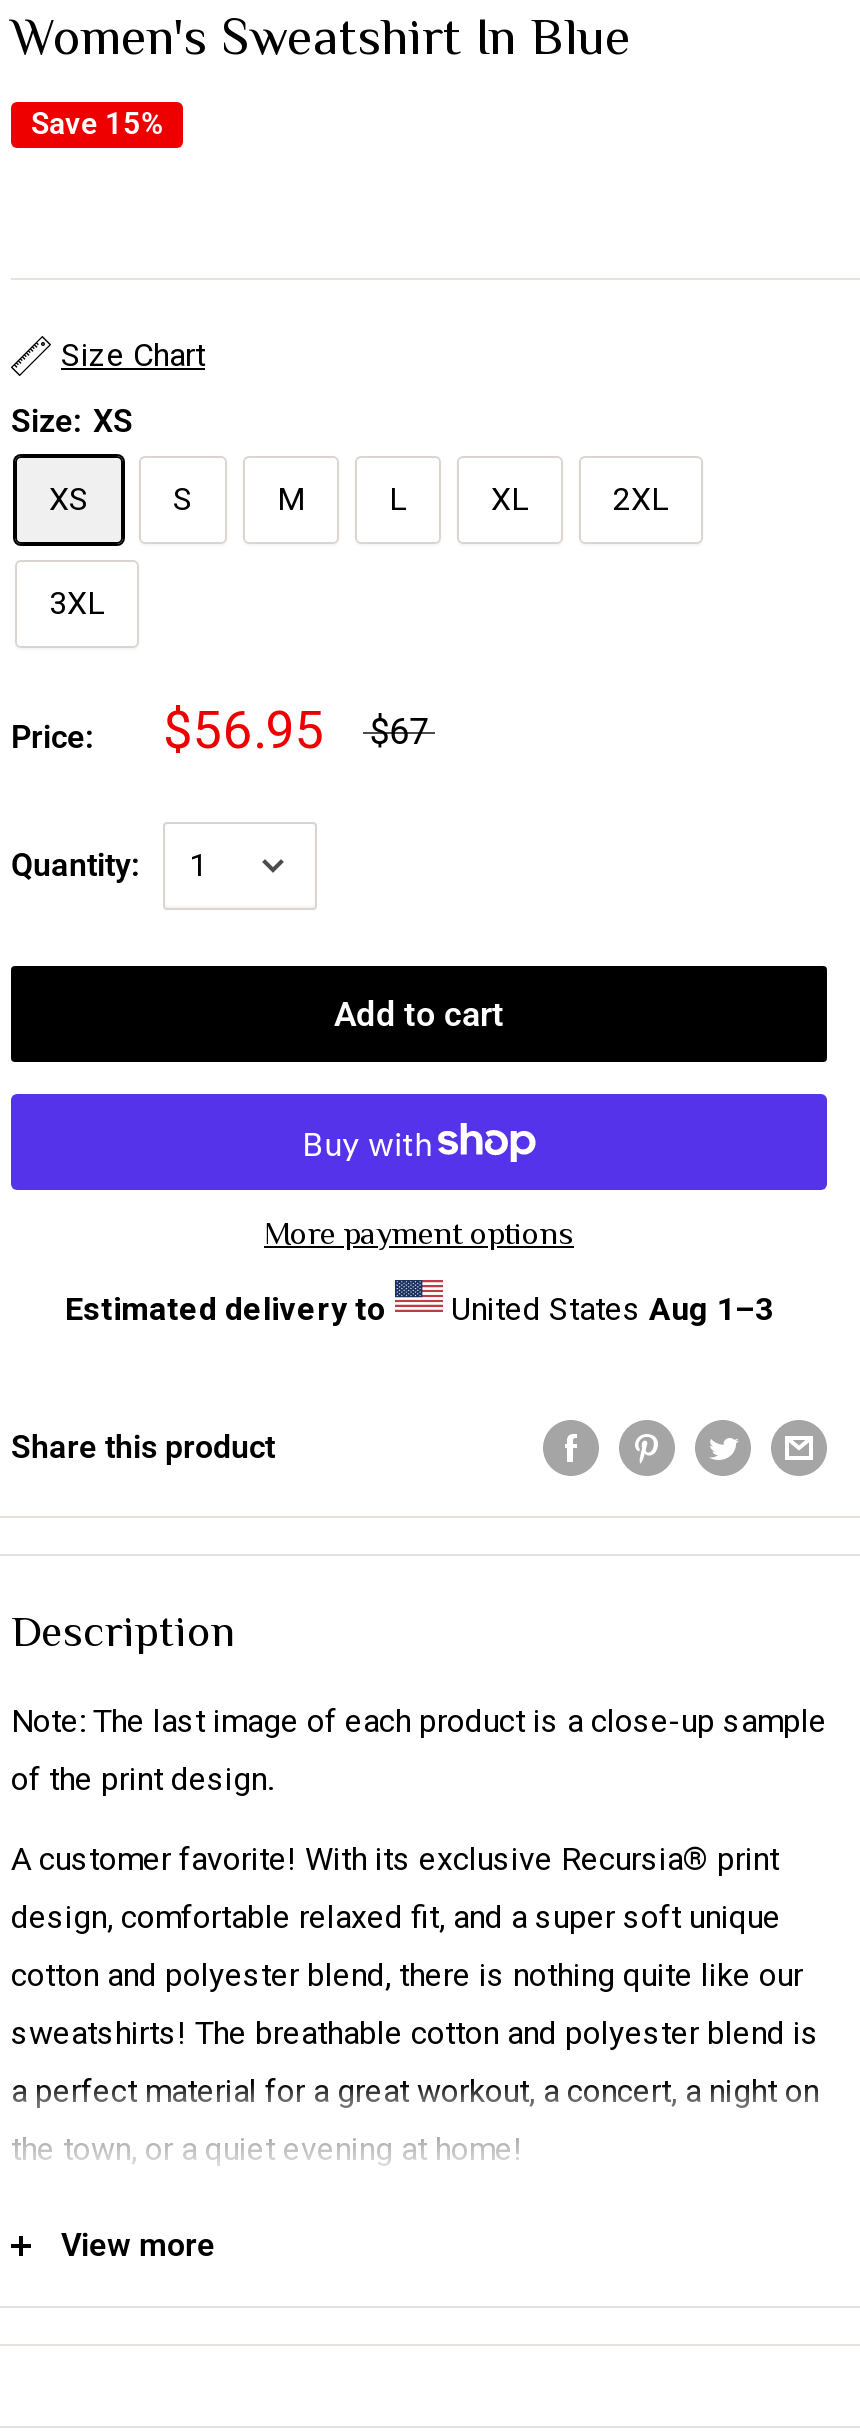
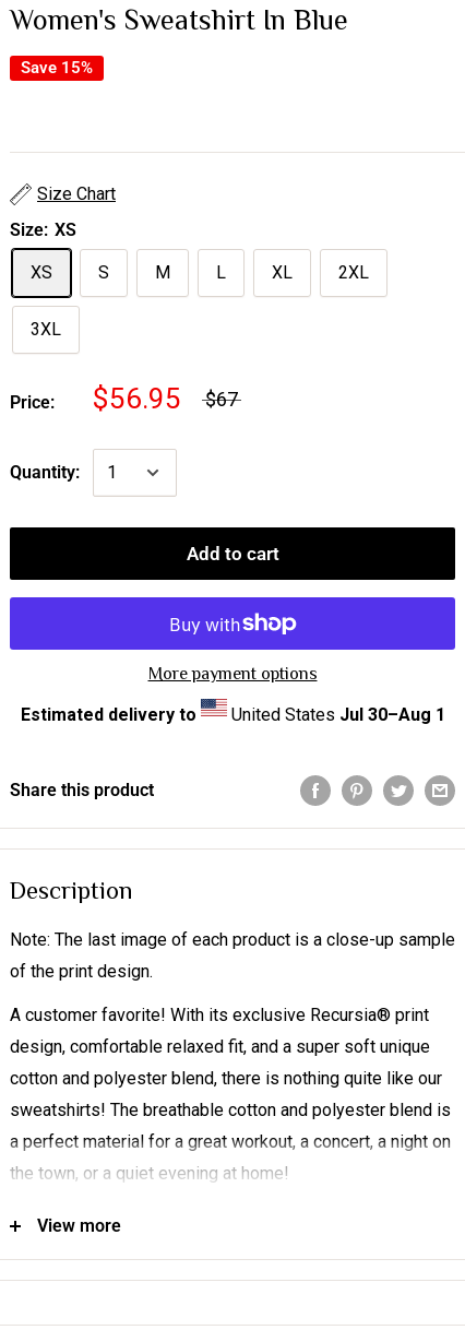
[443,1290,773,1328] United States Aug 1–3 -> [226,704,445,725] United States Jul 30–Aug 1

